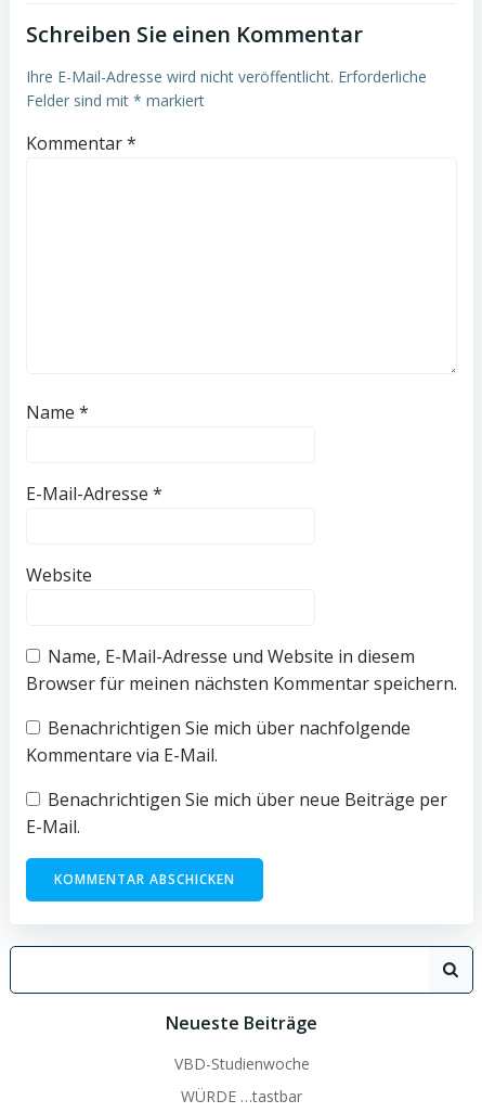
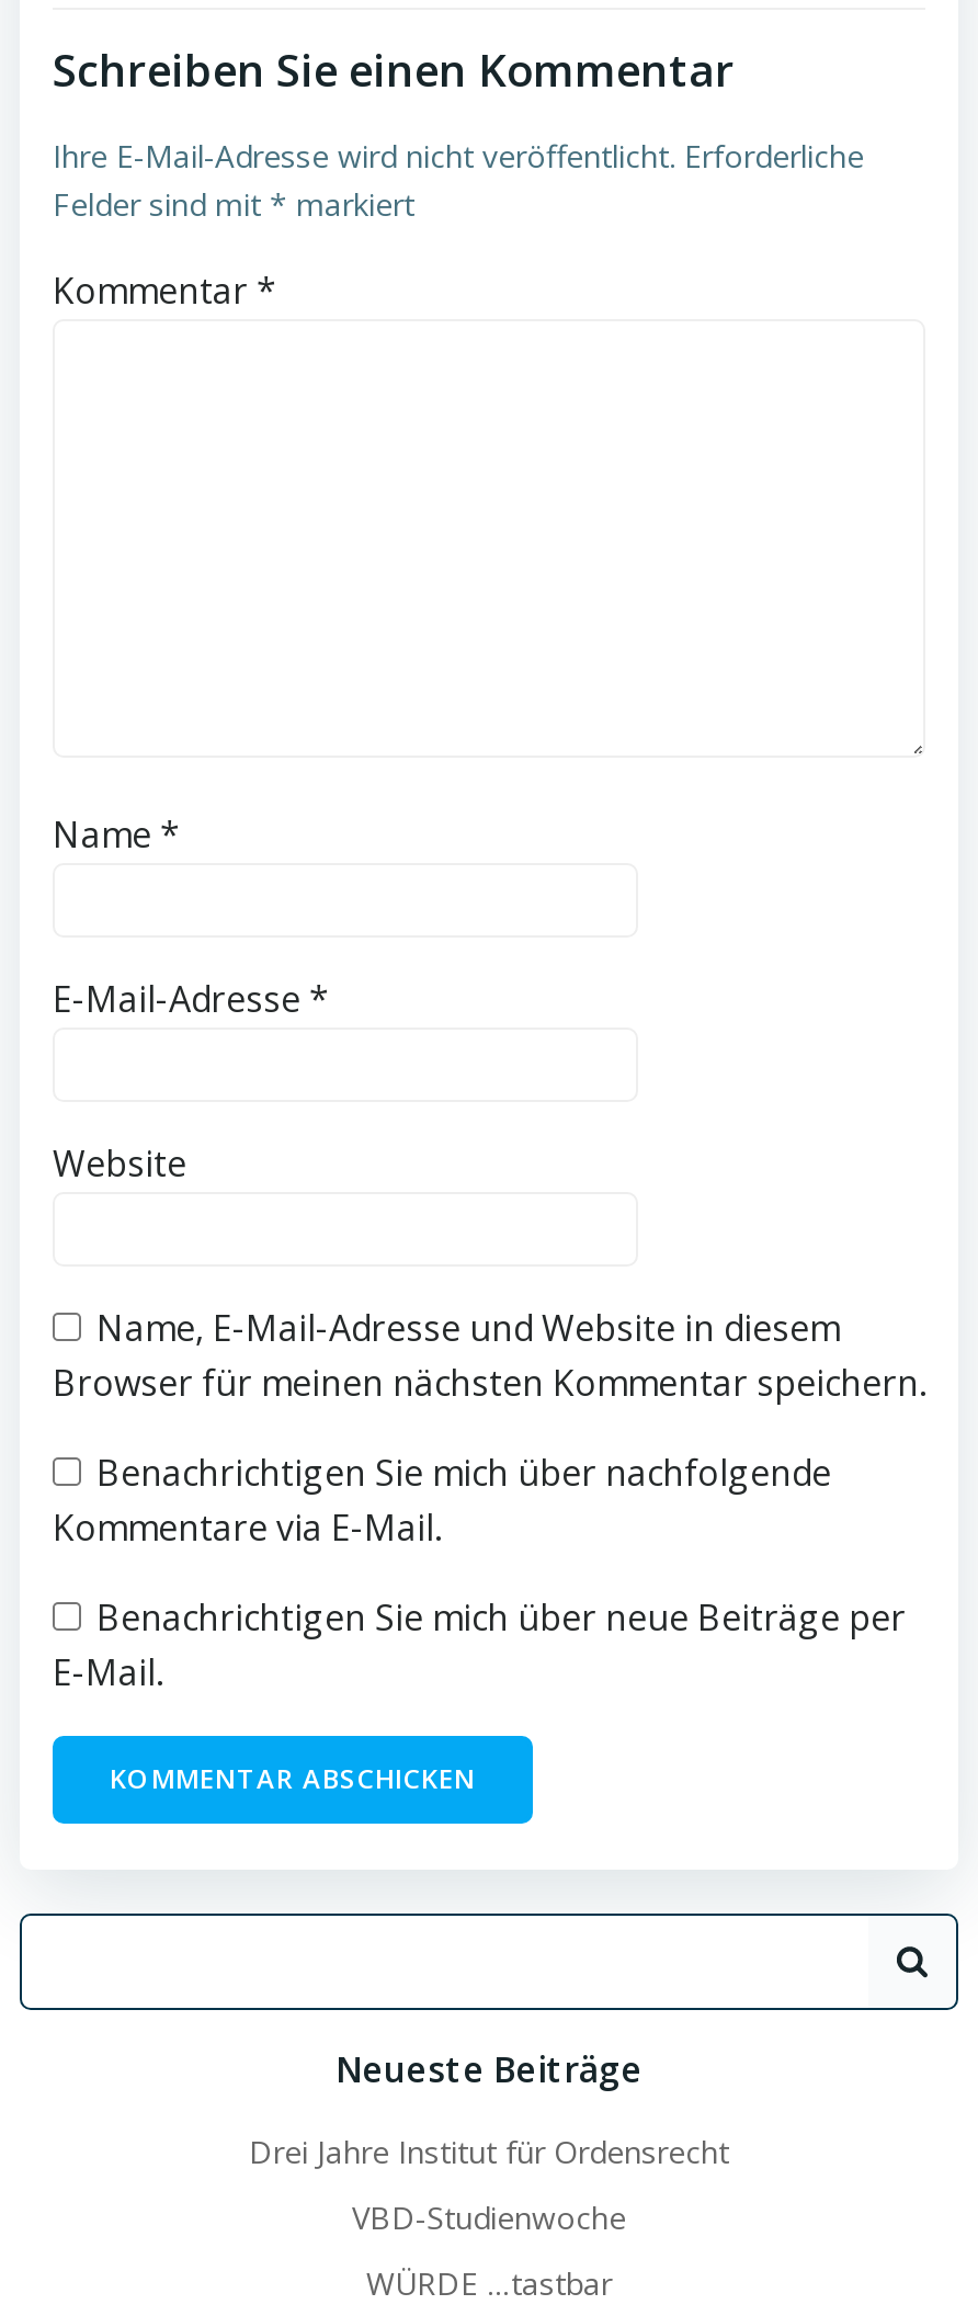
none -> [249,2131,729,2172] Drei Jahre Institut für Ordensrecht

